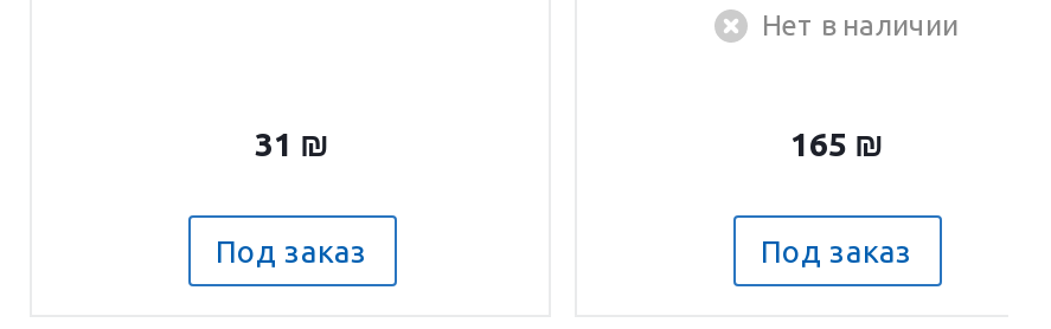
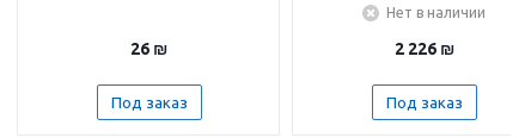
[255,124,328,162] 31 ₪ -> [130,39,167,58] 26 ₪
[790,124,883,162] 165 ₪ -> [394,39,454,58] 2 226 ₪

